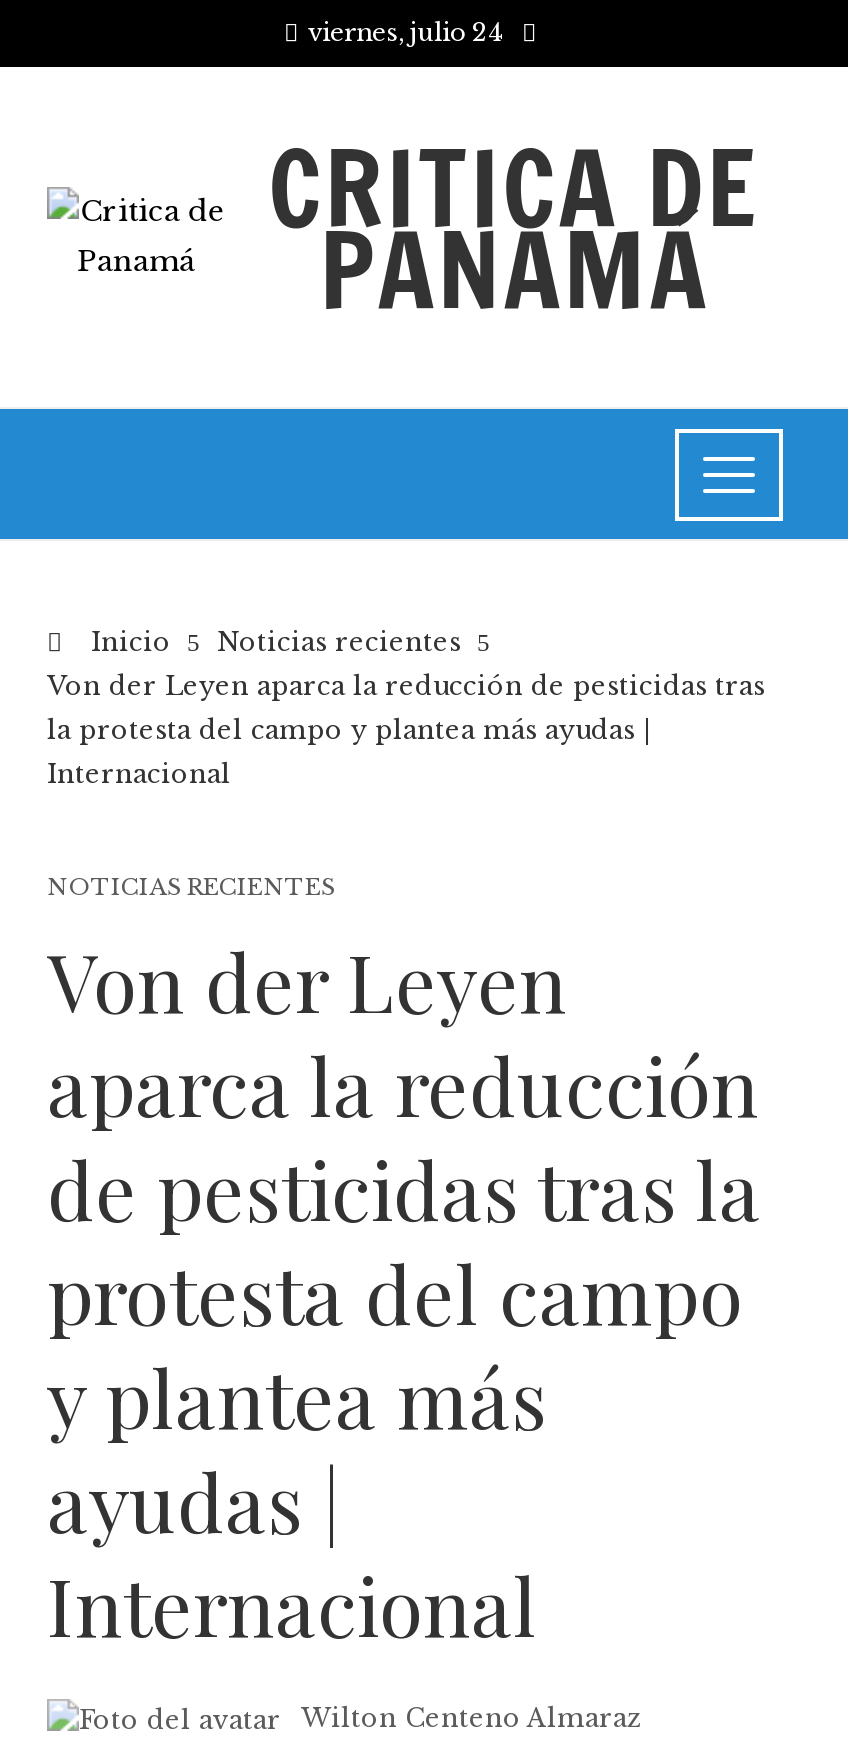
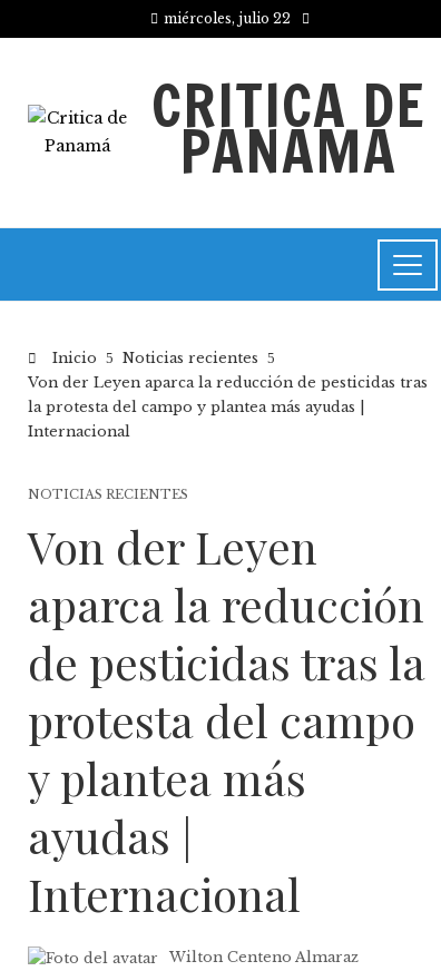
[308,17,502,47] viernes, julio 24 -> [164,10,291,27] miércoles, julio 22

